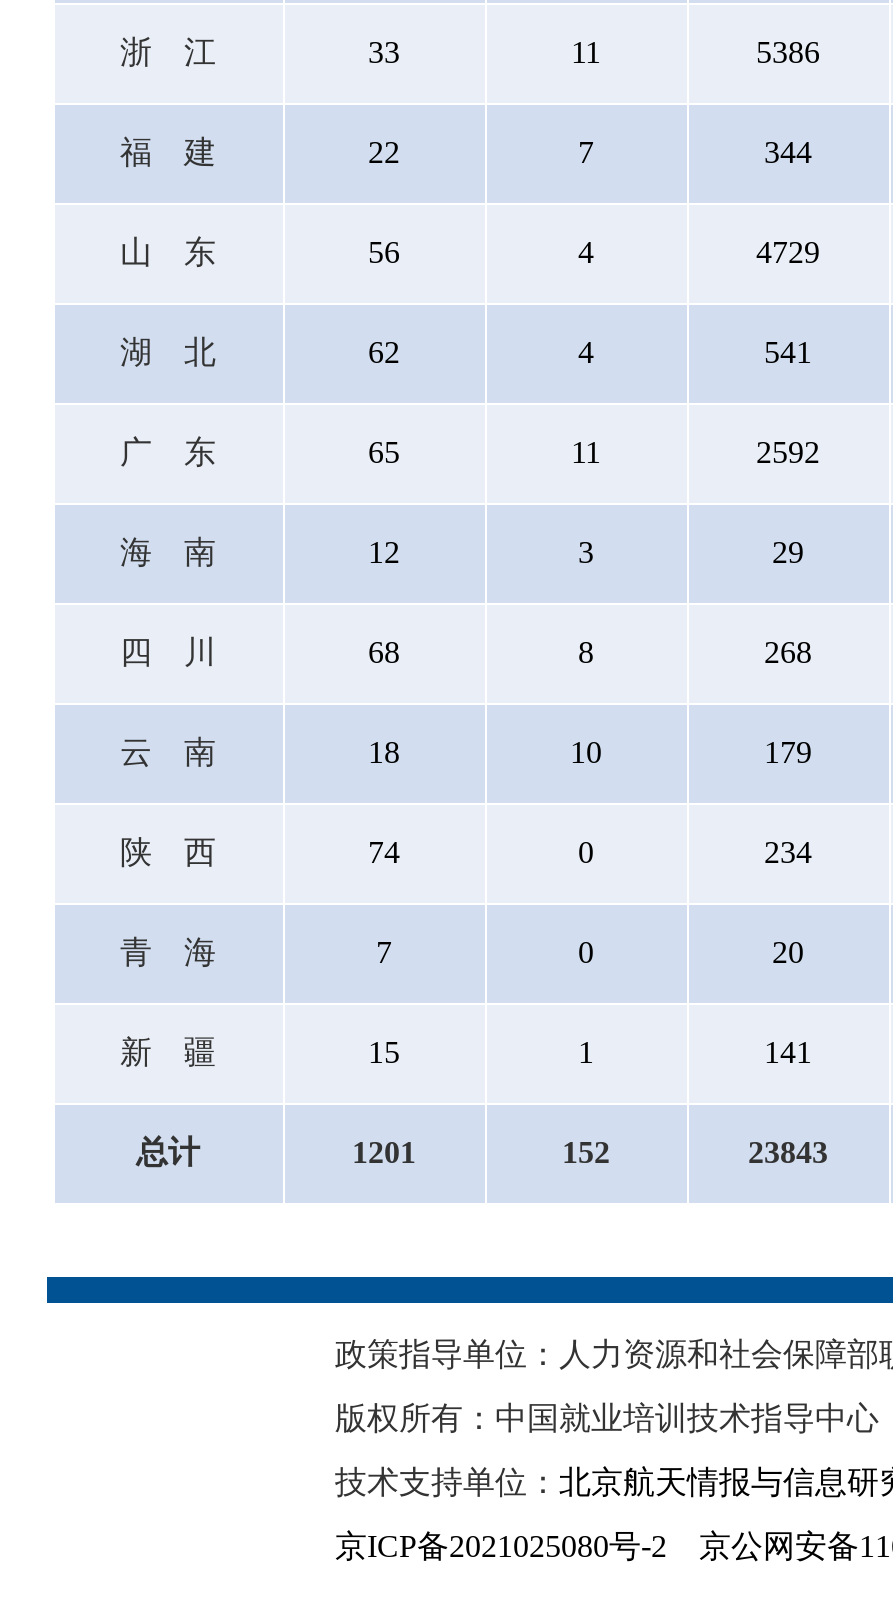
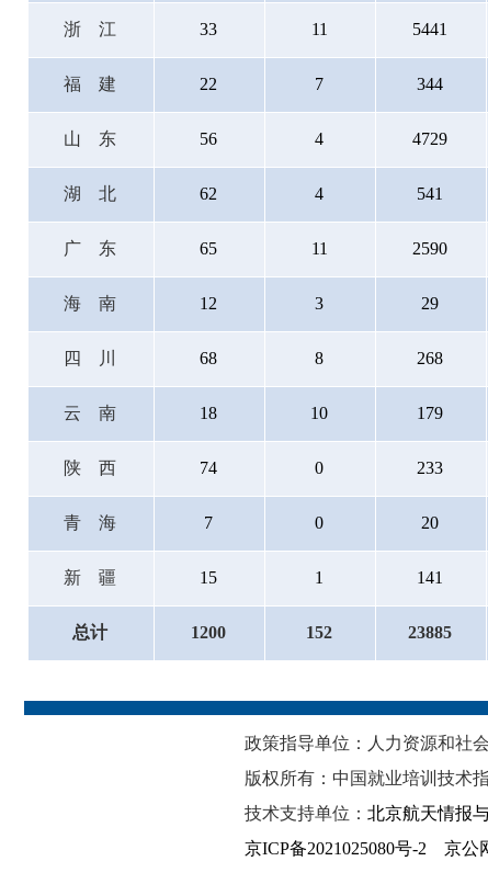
[756,35,820,69] 5386 -> [413,20,448,38] 5441
[756,435,820,469] 2592 -> [413,239,448,258] 2590
[764,835,812,869] 234 -> [417,458,444,477] 233
[352,1135,416,1169] 1201 -> [191,623,226,642] 1200
[748,1135,828,1169] 23843 -> [408,623,452,642] 23885

